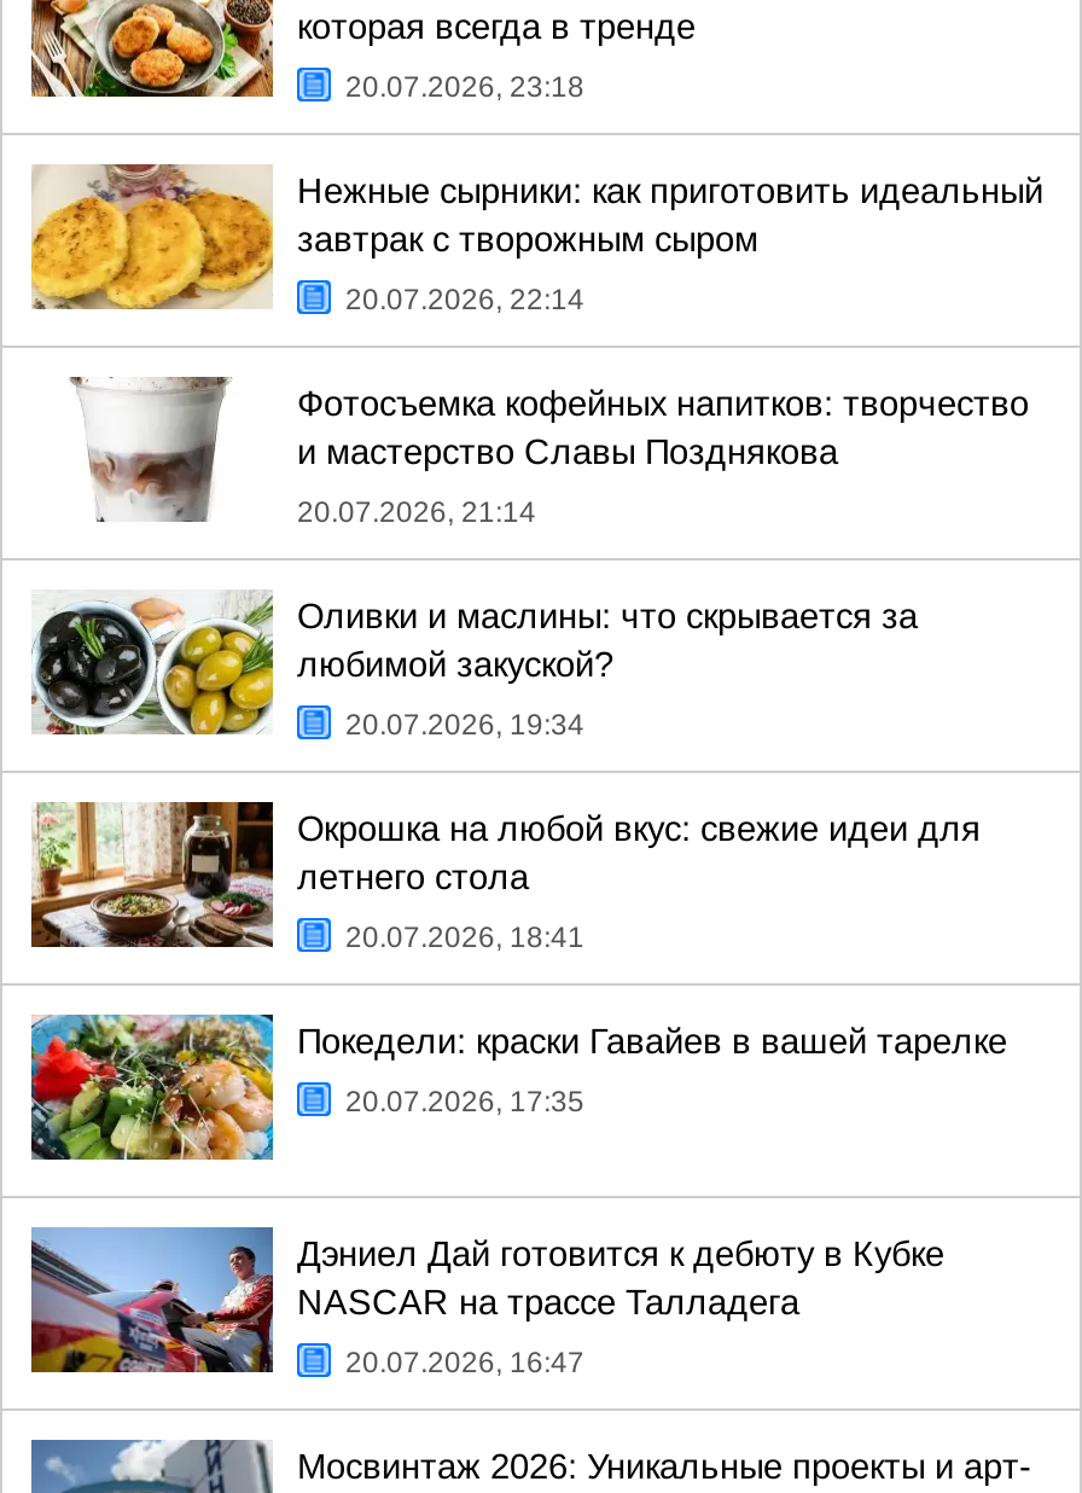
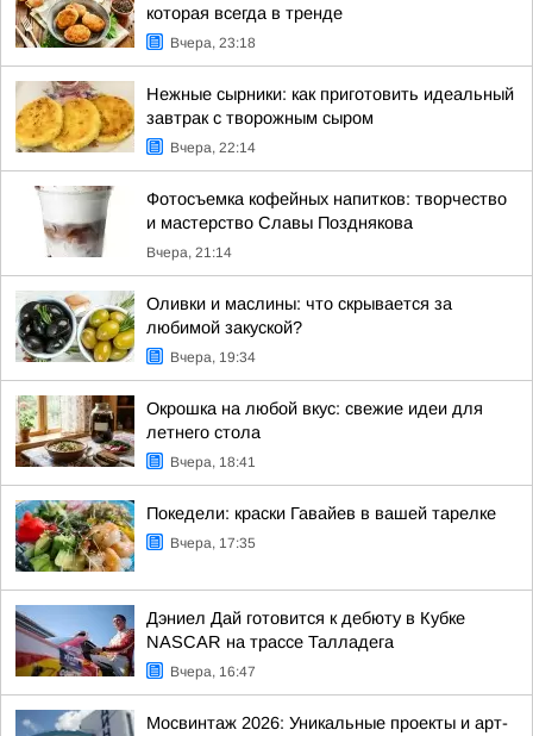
[345,70,584,104] 20.07.2026, 23:18 -> [170,35,256,51] Вчера, 23:18
[345,283,584,316] 20.07.2026, 22:14 -> [170,139,256,156] Вчера, 22:14
[297,495,536,529] 20.07.2026, 21:14 -> [146,244,232,261] Вчера, 21:14
[345,708,584,742] 20.07.2026, 19:34 -> [170,349,256,366] Вчера, 19:34
[345,920,584,954] 20.07.2026, 18:41 -> [170,454,256,470] Вчера, 18:41
[345,1085,584,1119] 20.07.2026, 17:35 -> [170,535,256,551] Вчера, 17:35
[345,1346,584,1379] 20.07.2026, 16:47 -> [170,663,256,680] Вчера, 16:47

